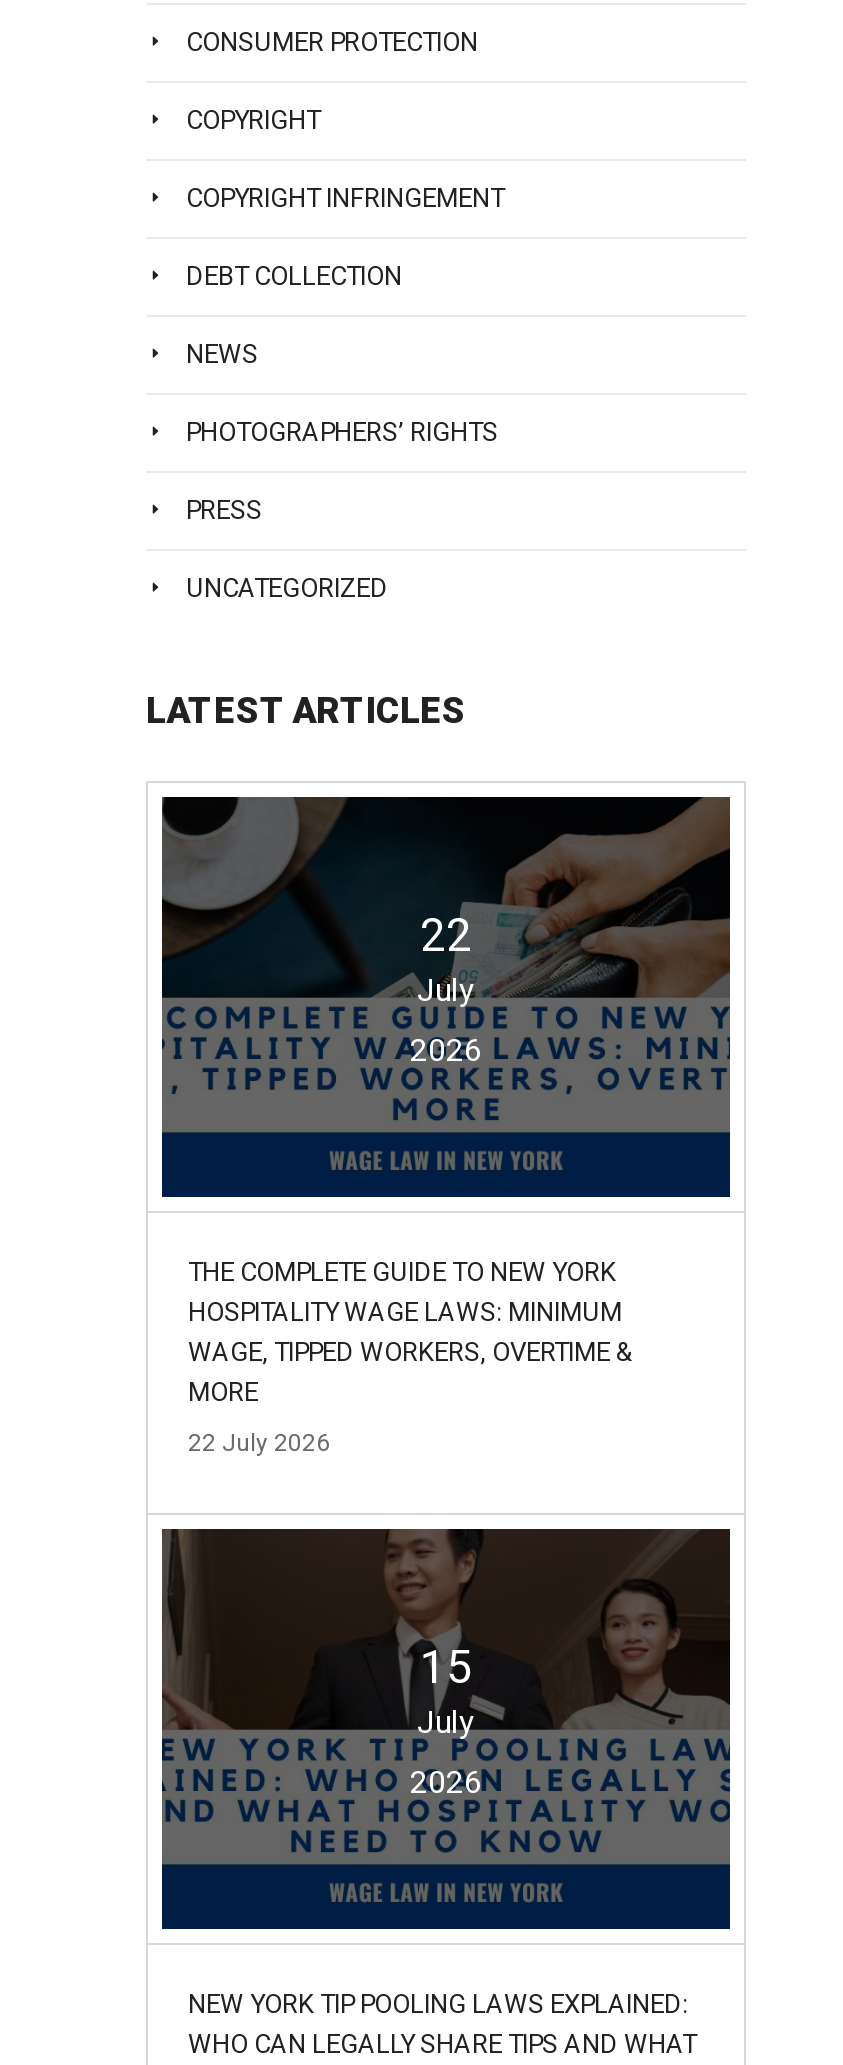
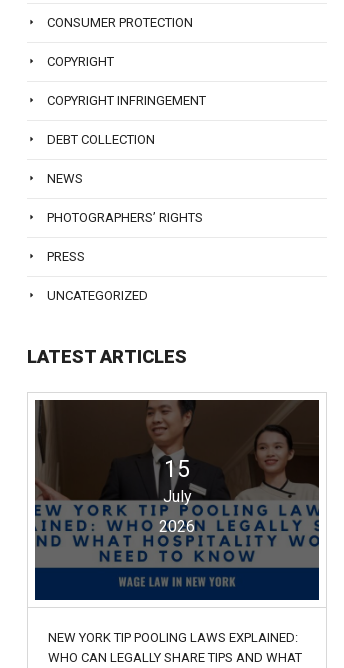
[162,797,730,1121] [image] | 22 | July | 2026 -> none
[188,1257,634,1457] THE COMPLETE GUIDE TO NEW YORK | HOSPITALITY WAGE LAWS: MINIMUM | WAGE, TIPPED WORKERS, OVERTIME & | MORE | 22 July 2026 -> none

